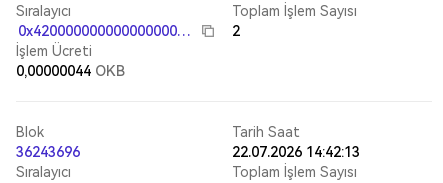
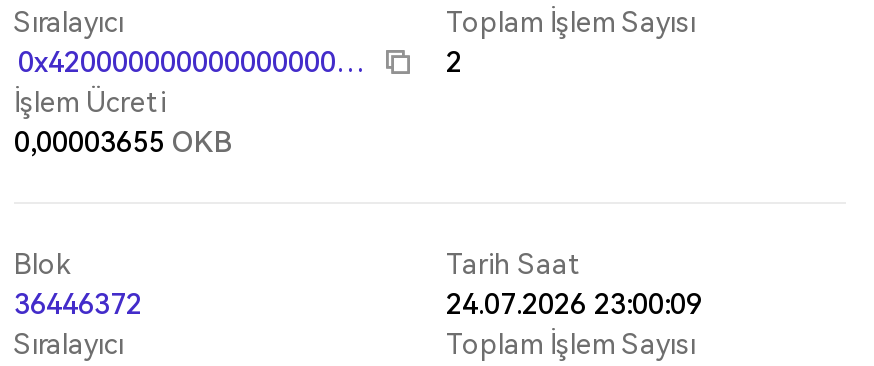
[16,63,125,79] 0,00000044 OKB -> [14,126,232,158] 0,00003655 OKB
[16,144,80,160] 36243696 -> [14,288,142,320] 36446372
[232,144,360,160] 22.07.2026 14:42:13 -> [446,288,702,320] 24.07.2026 23:00:09

